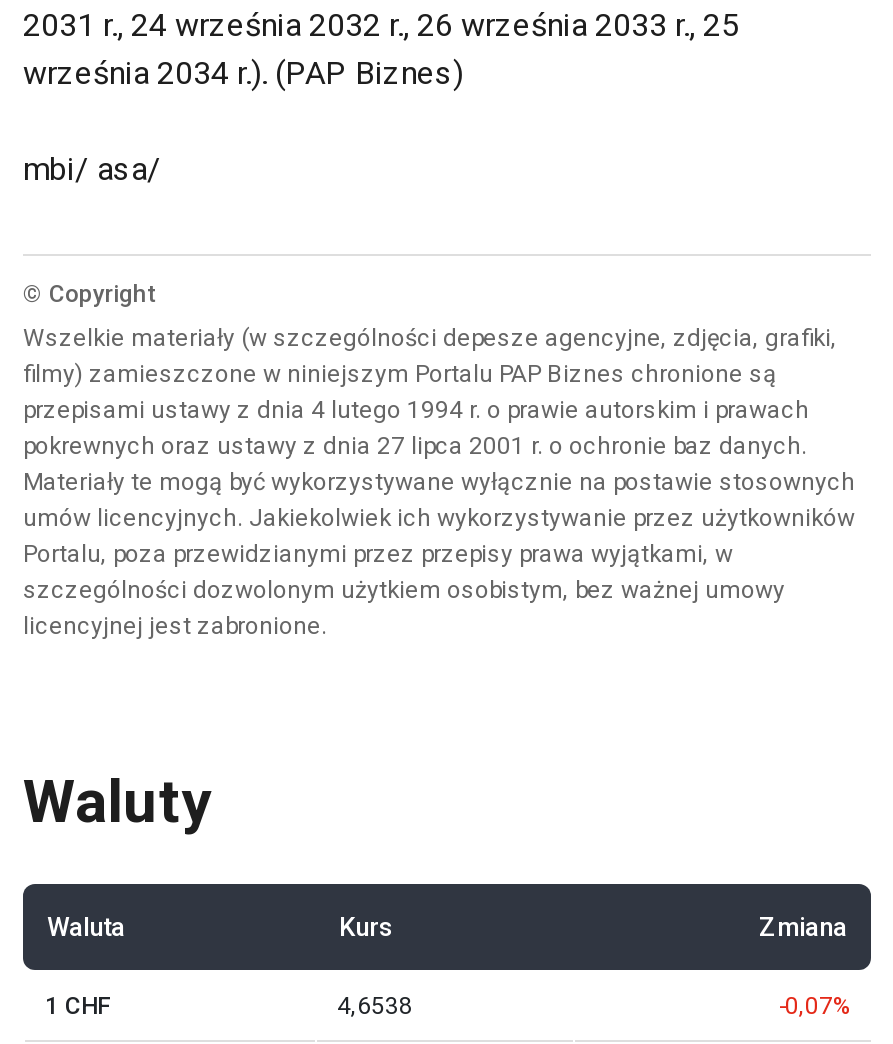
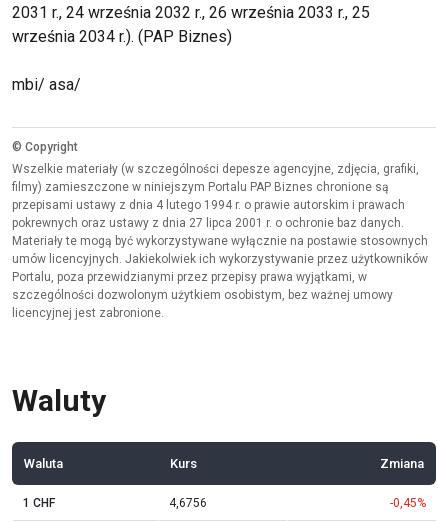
[337,992,413,1020] 4,6538 -> [169,496,207,510] 4,6756
[779,992,851,1020] -0,07% -> [390,496,426,510] -0,45%

